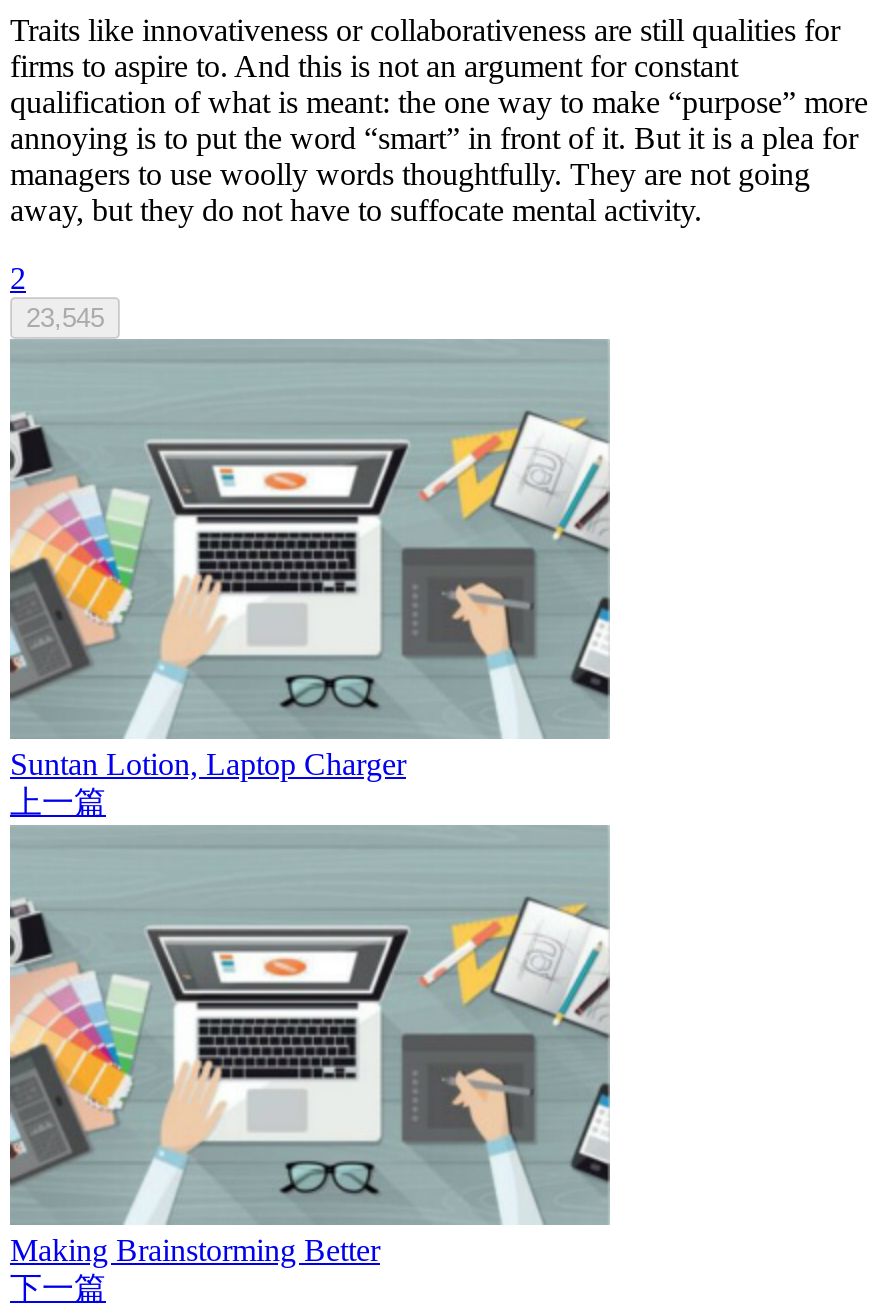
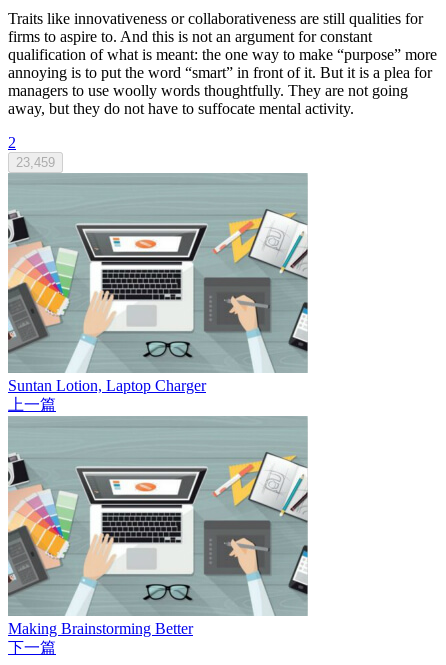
[26,303,104,333] 23,545 -> [16,155,55,170] 23,459

